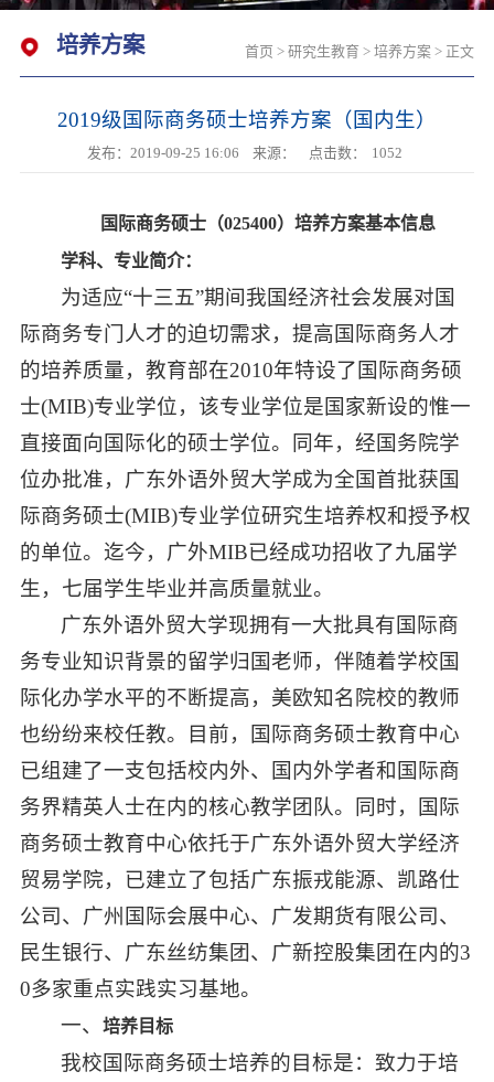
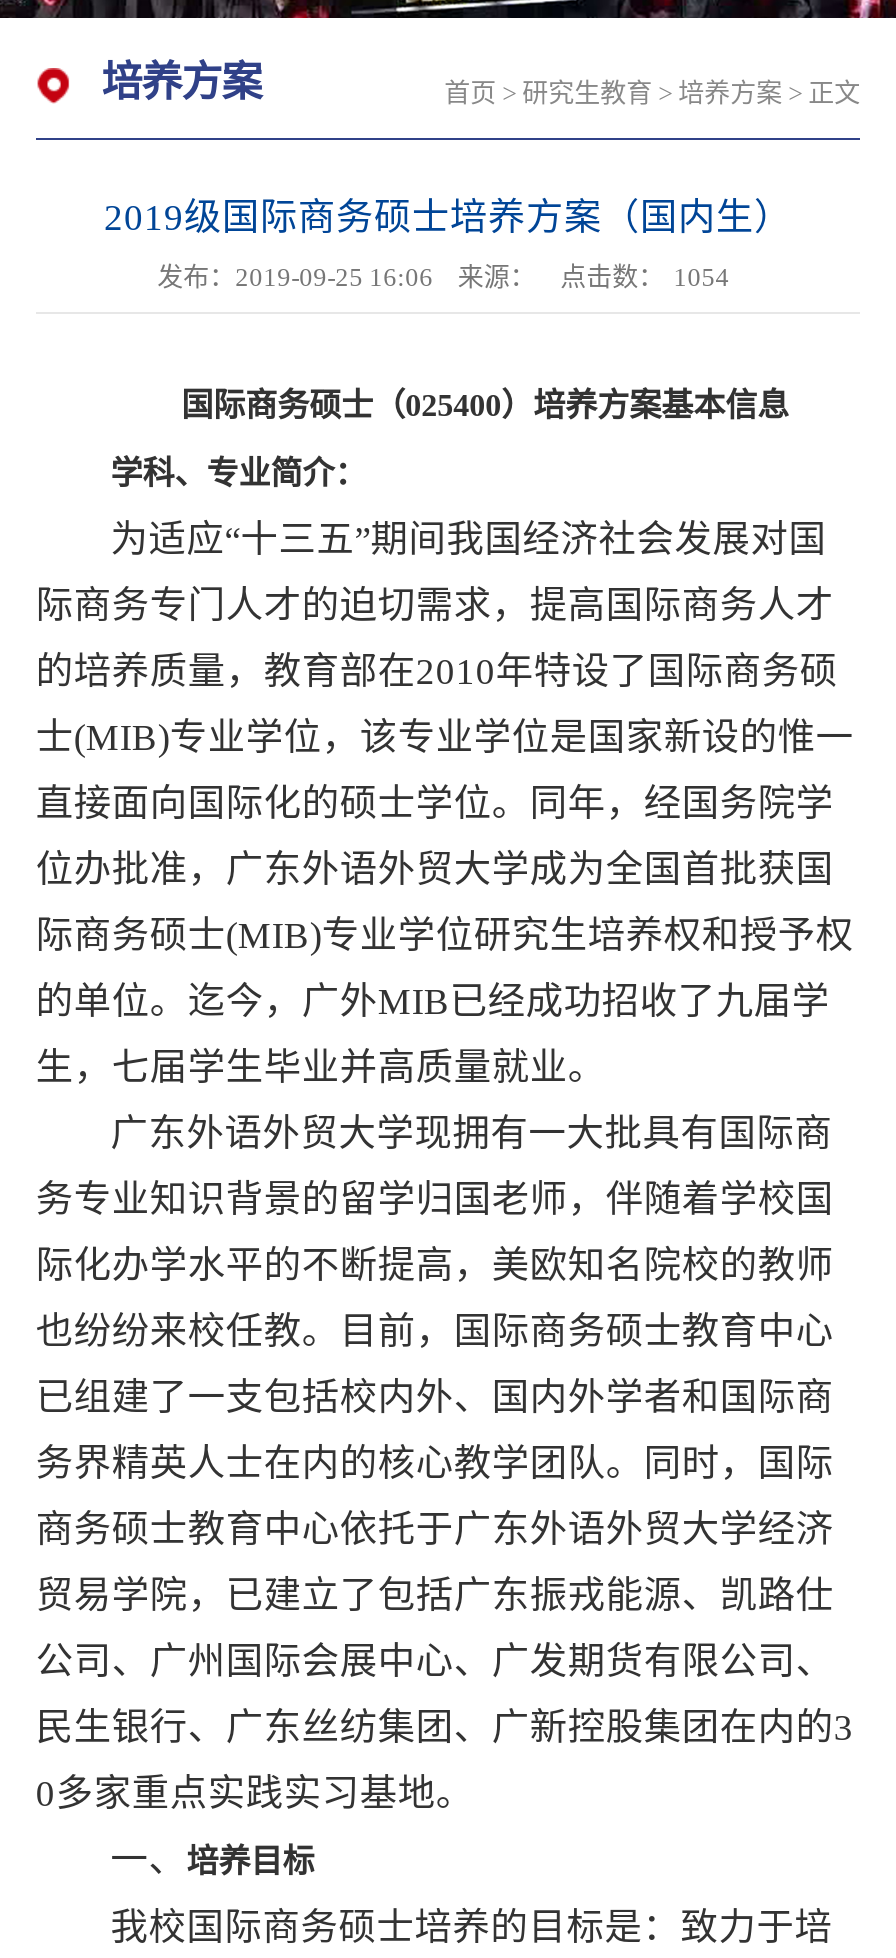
[87,144,402,161] 发布：2019-09-25 16:06 来源： 点击数： 1052 -> [157,261,730,291] 发布：2019-09-25 16:06 来源： 点击数： 1054

